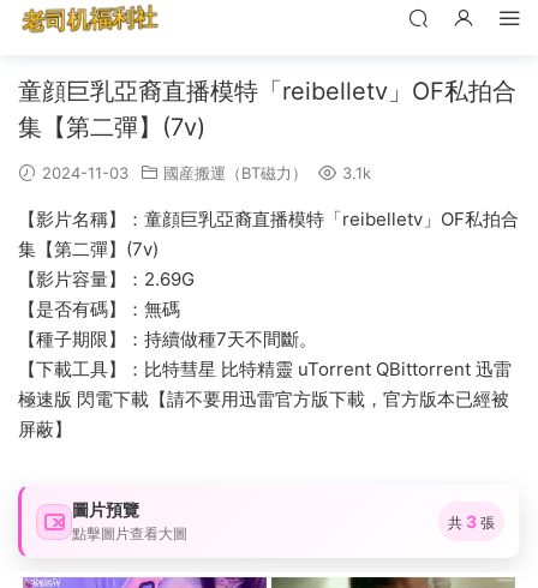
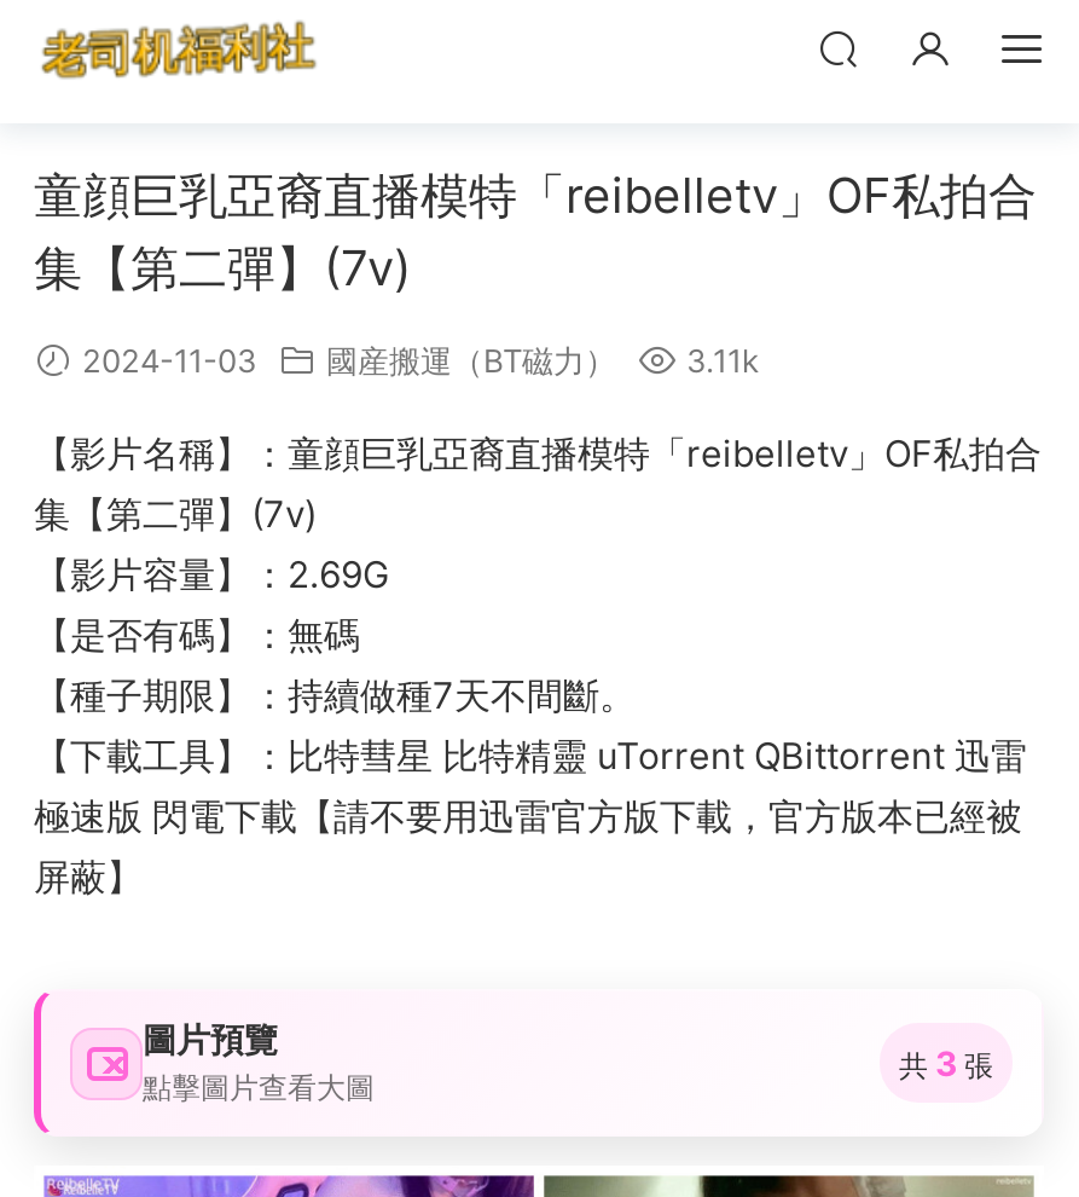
[37,163,371,182] 2024-11-03 國産搬運（BT磁力） 3.1k -> [72,341,759,380] 2024-11-03 國産搬運（BT磁力） 3.11k

